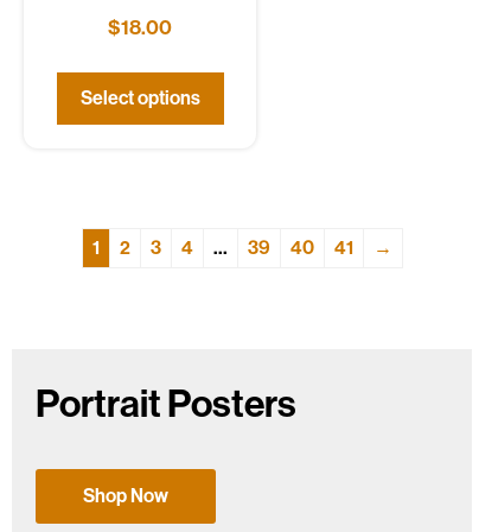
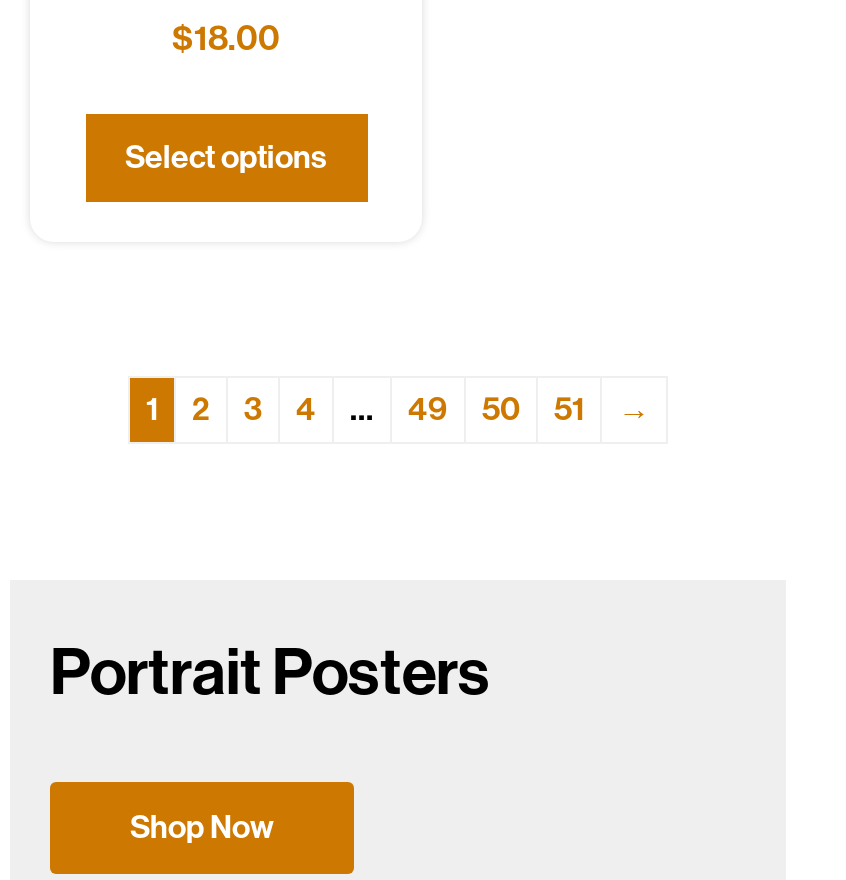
[247,236,270,259] 39 -> [408,390,448,428] 49
[290,236,314,259] 40 -> [482,390,520,428] 50
[334,236,353,259] 41 -> [554,390,584,428] 51

